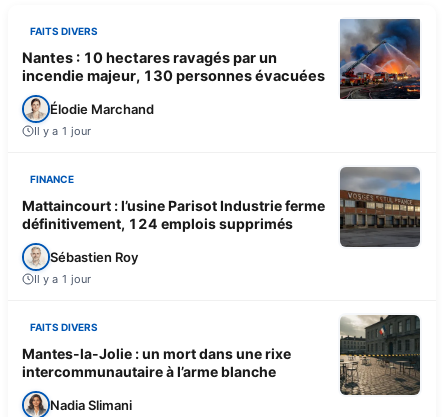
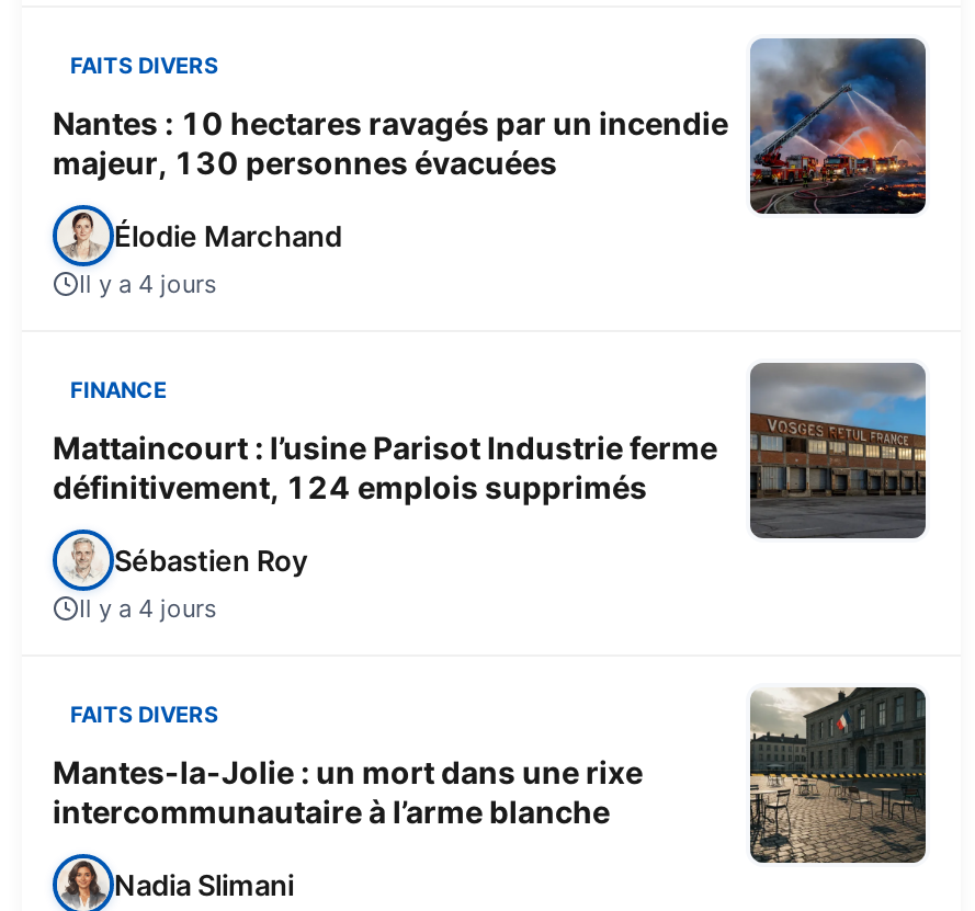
[34,124,91,138] Il y a 1 jour -> [79,268,217,298] Il y a 4 jours
[34,272,91,286] Il y a 1 jour -> [79,592,217,623] Il y a 4 jours

